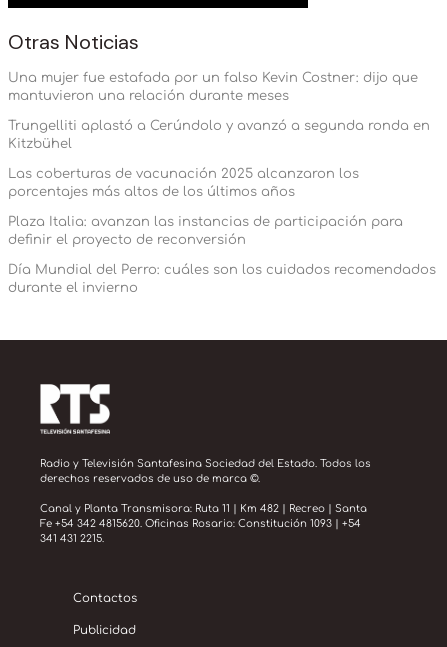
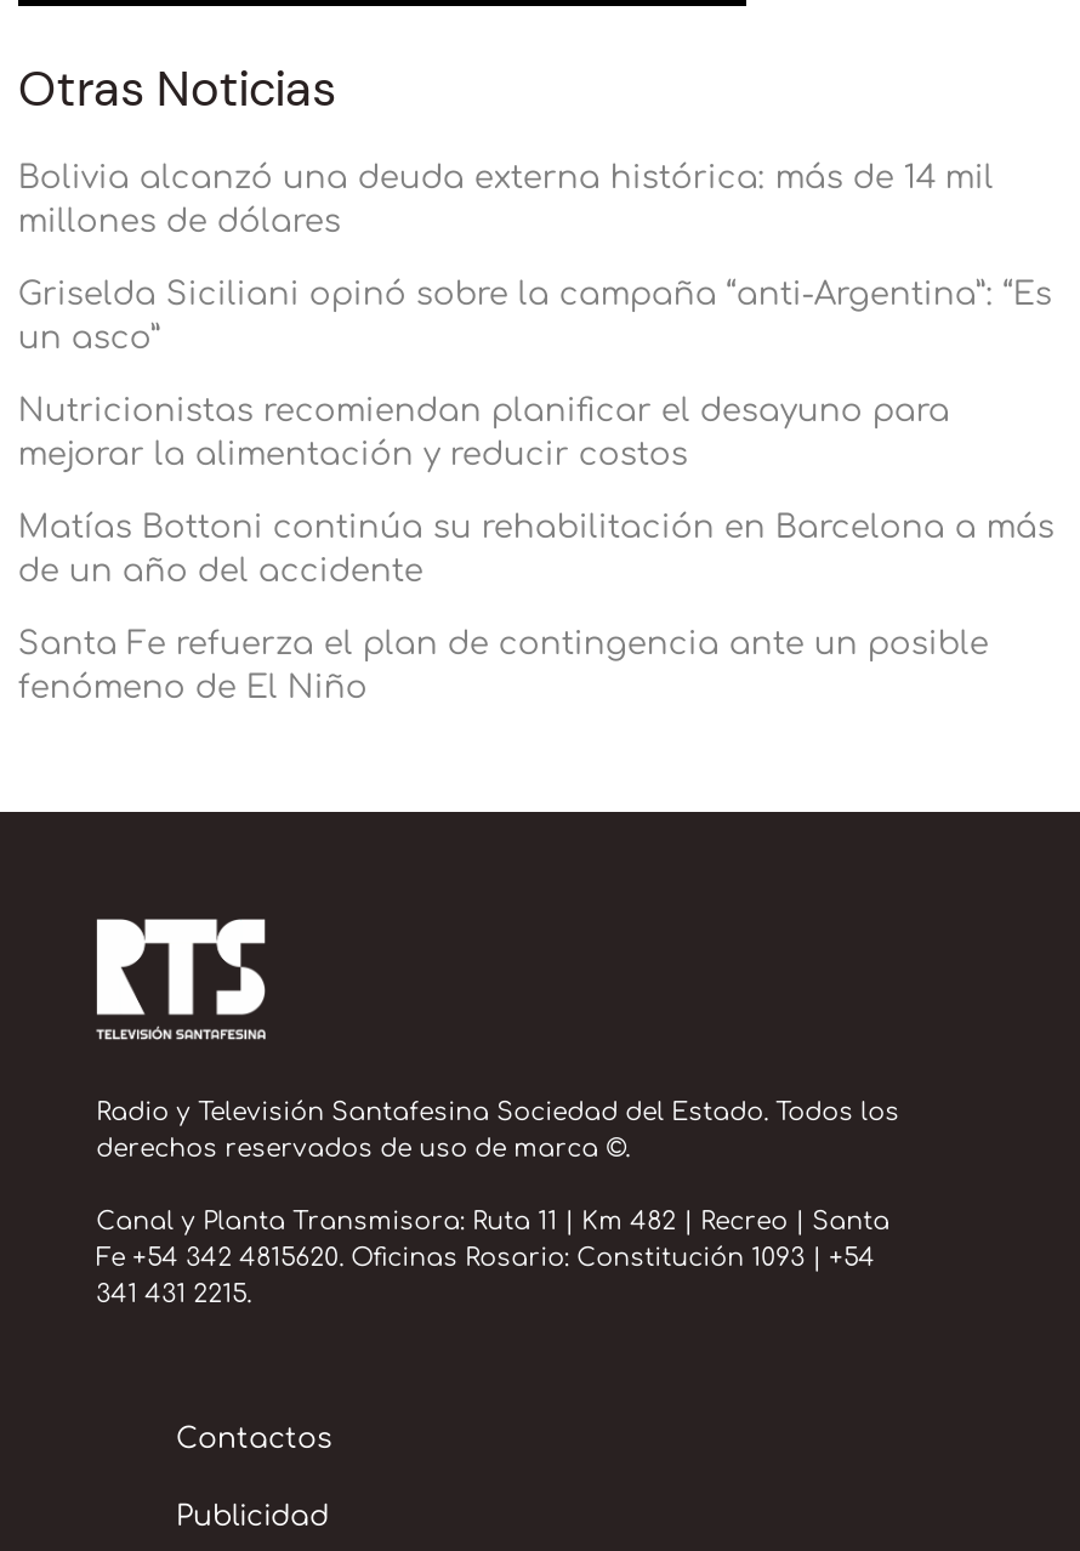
[8,70,418,103] Una mujer fue estafada por un falso Kevin Costner: dijo que | mantuvieron una relación durante meses -> [18,158,994,238] Bolivia alcanzó una deuda externa histórica: más de 14 mil | millones de dólares
[8,118,430,151] Trungelliti aplastó a Cerúndolo y avanzó a segunda ronda en | Kitzbühel -> [18,274,1052,354] Griselda Siciliani opinó sobre la campaña “anti-Argentina”: “Es | un asco”
[8,166,359,199] Las coberturas de vacunación 2025 alcanzaron los | porcentajes más altos de los últimos años -> [18,391,950,471] Nutricionistas recomiendan planificar el desayuno para | mejorar la alimentación y reducir costos
[8,214,403,247] Plaza Italia: avanzan las instancias de participación para | definir el proyecto de reconversión -> [18,507,1054,587] Matías Bottoni continúa su rehabilitación en Barcelona a más | de un año del accidente
[8,262,436,295] Día Mundial del Perro: cuáles son los cuidados recomendados | durante el invierno -> [18,624,989,704] Santa Fe refuerza el plan de contingencia ante un posible | fenómeno de El Niño

